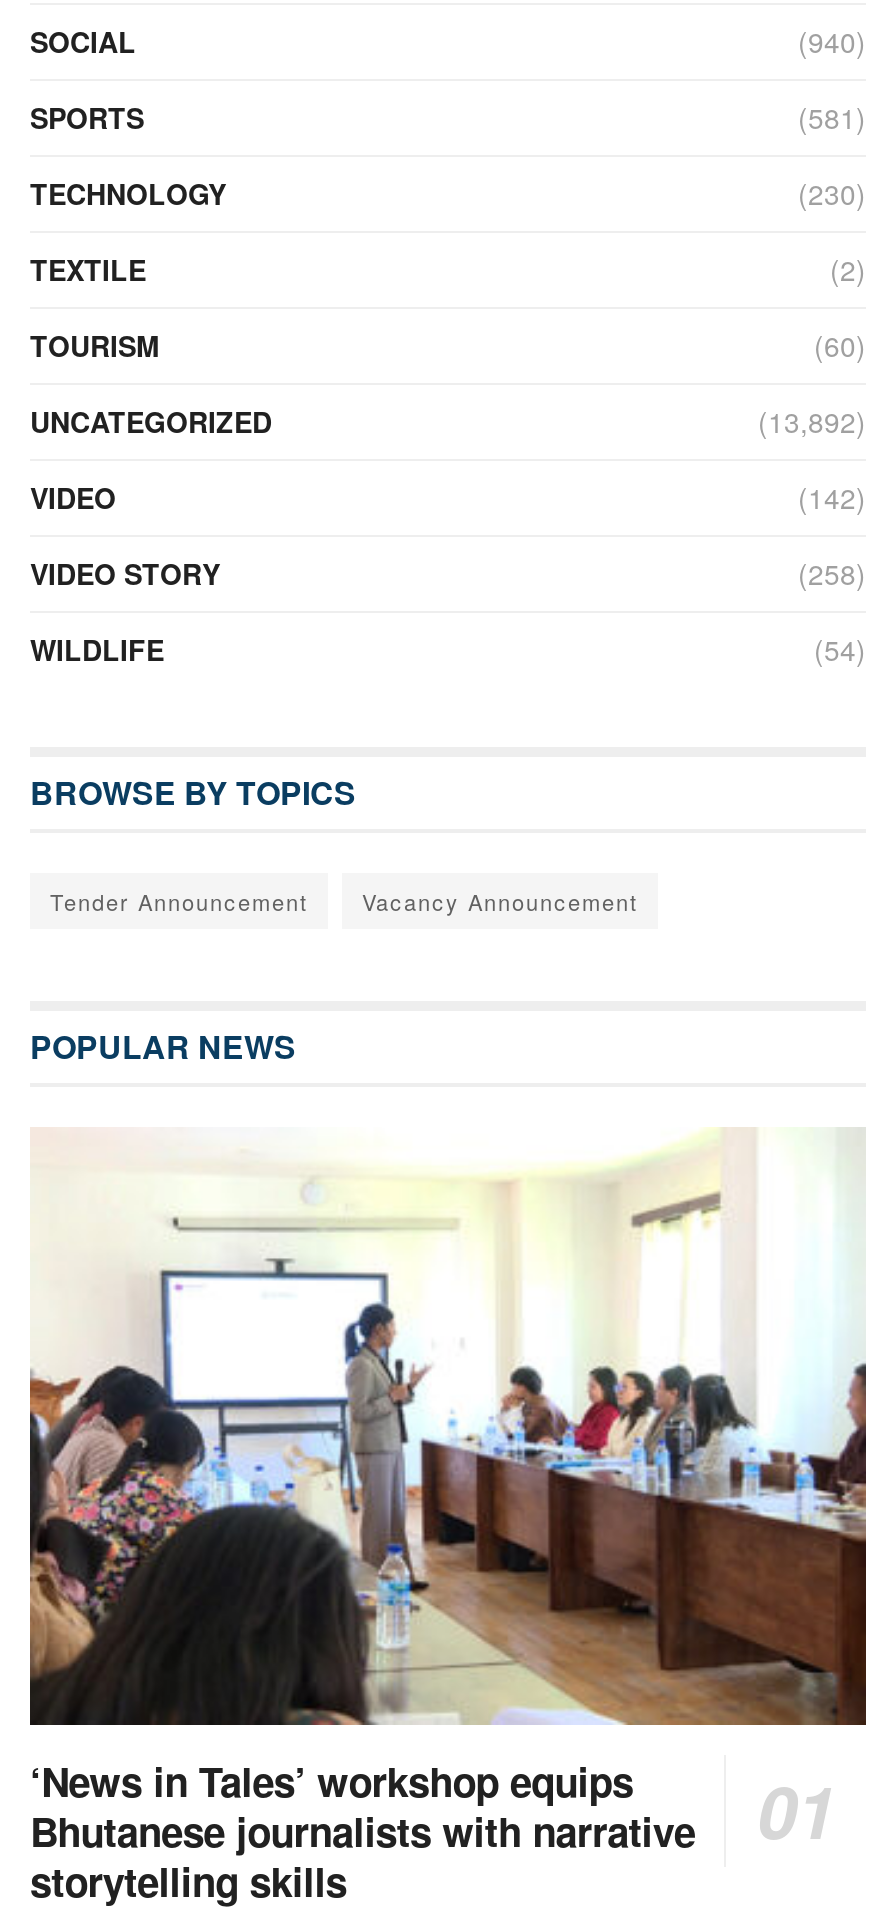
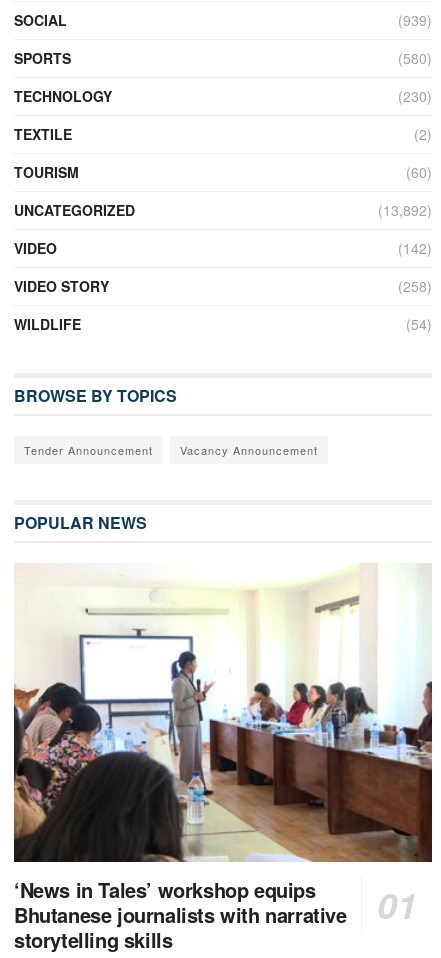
[798,20,866,60] (940) -> [398,10,432,30] (939)
[798,96,866,136] (581) -> [398,48,432,68] (580)

